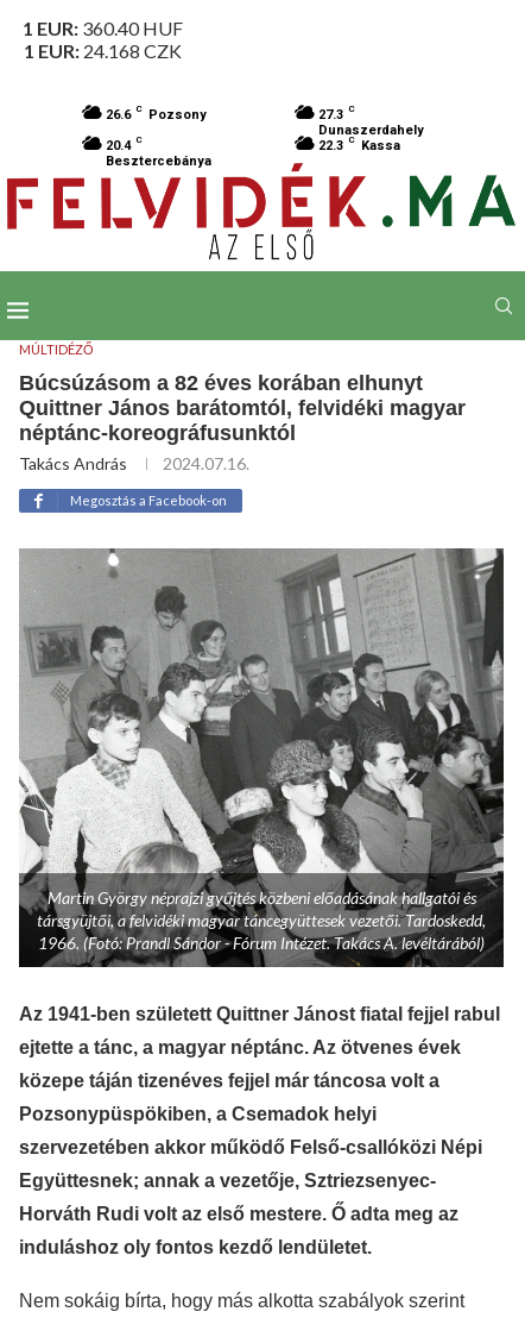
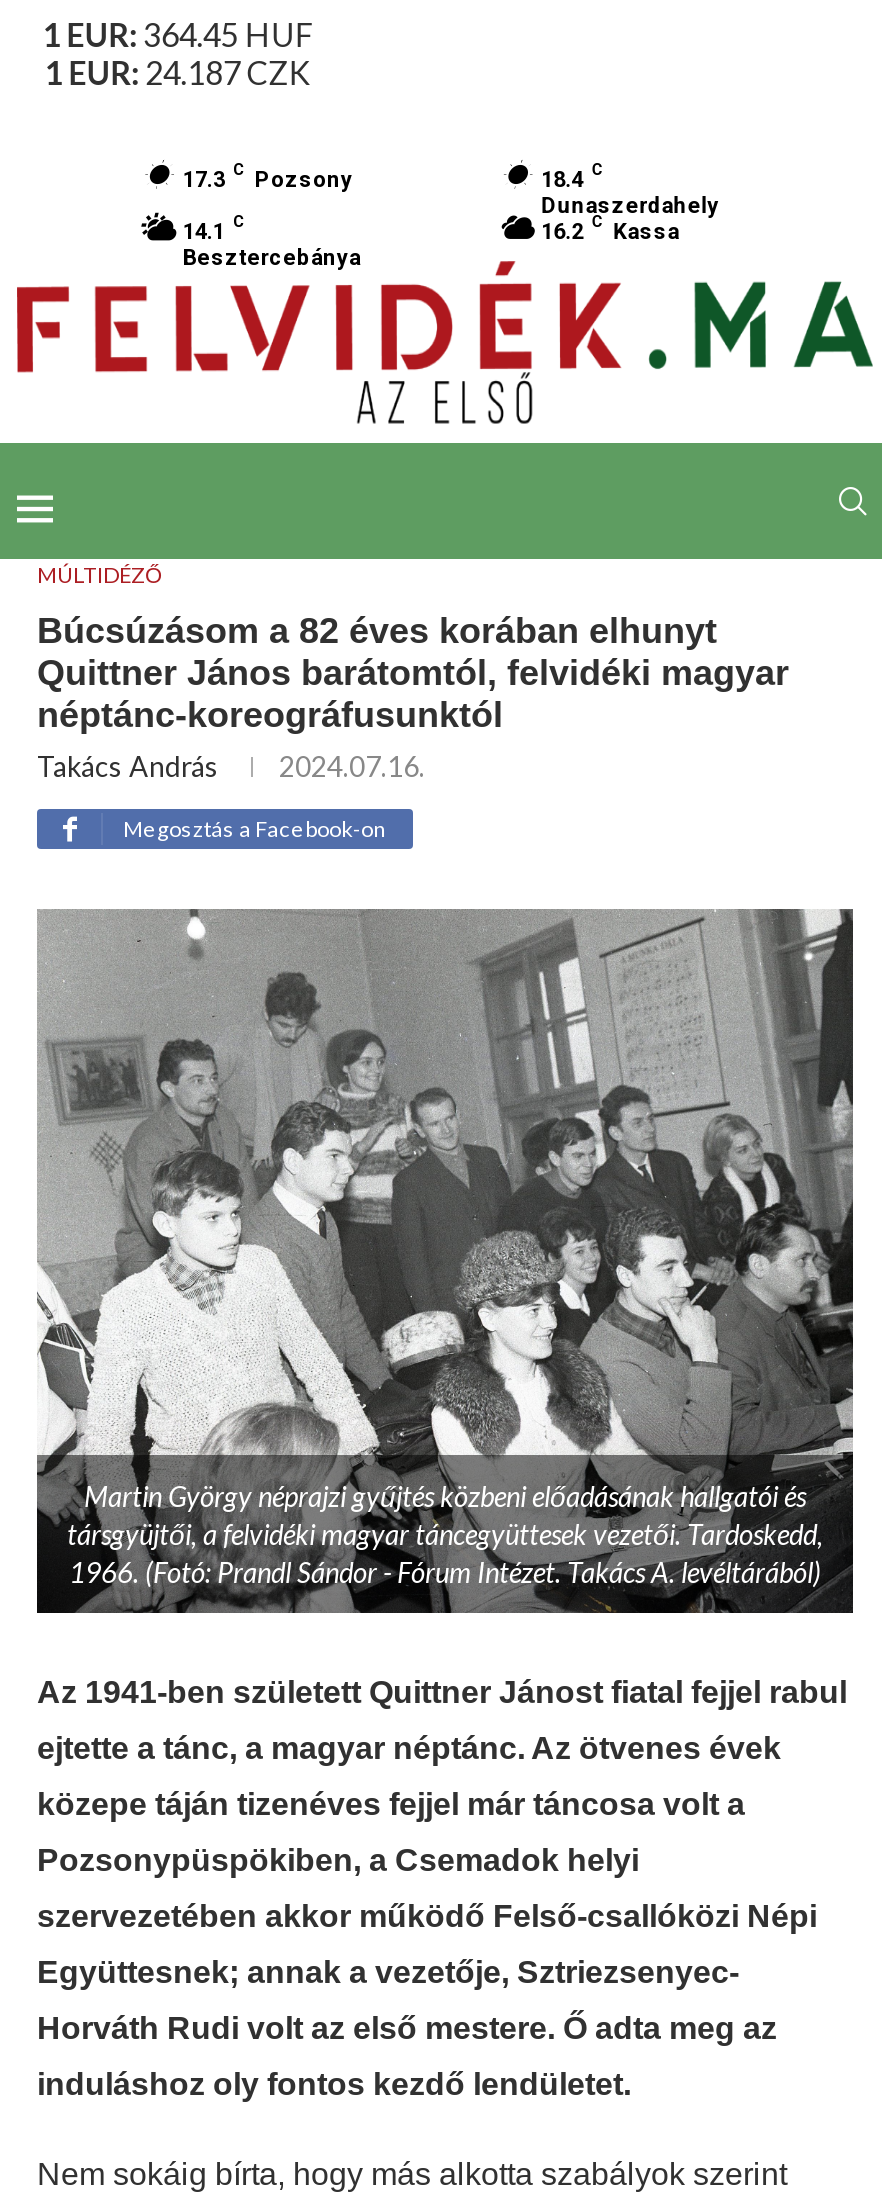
[22,17,183,39] 1 EUR: 360.40 HUF -> [43,15,313,53] 1 EUR: 364.45 HUF
[24,39,181,62] 1 EUR: 24.168 CZK -> [45,53,311,91] 1 EUR: 24.187 CZK
[106,103,207,123] 26.6 C Pozsony -> [183,161,353,193] 17.3 C Pozsony
[319,103,355,123] 27.3 C -> [541,161,603,193] 18.4 C
[106,134,143,153] 20.4 C -> [183,213,245,245] 14.1 C
[319,134,401,153] 22.3 C Kassa -> [541,213,679,245] 16.2 C Kassa

